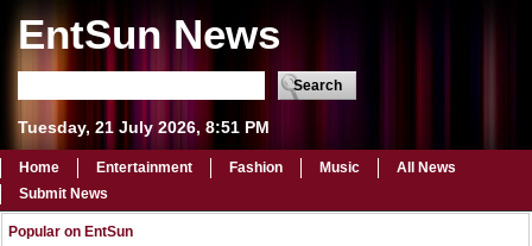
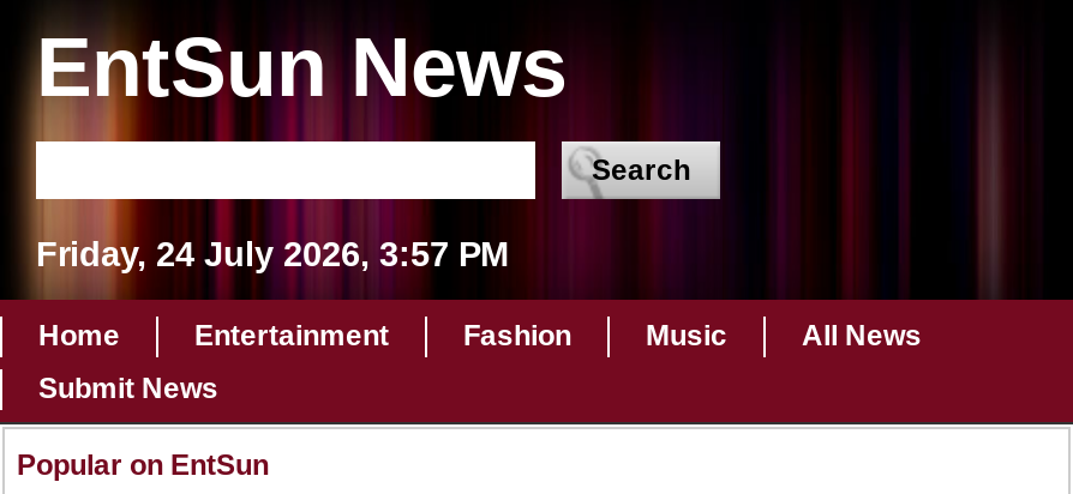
[18,118,270,137] Tuesday, 21 July 2026, 8:51 PM -> [36,235,509,273] Friday, 24 July 2026, 3:57 PM

